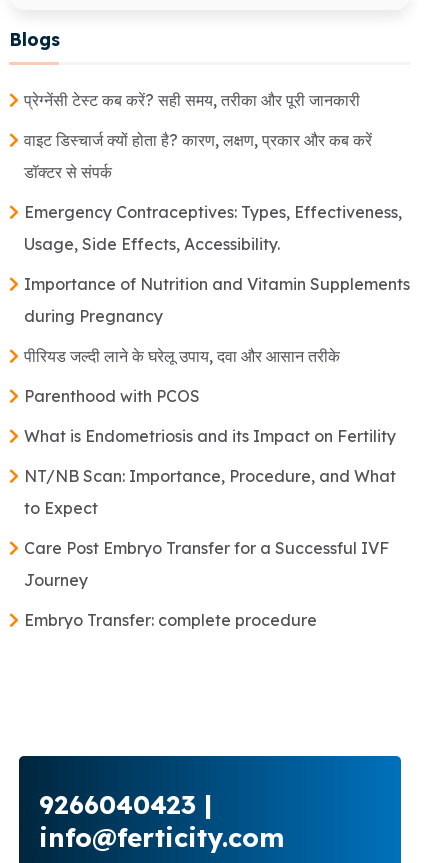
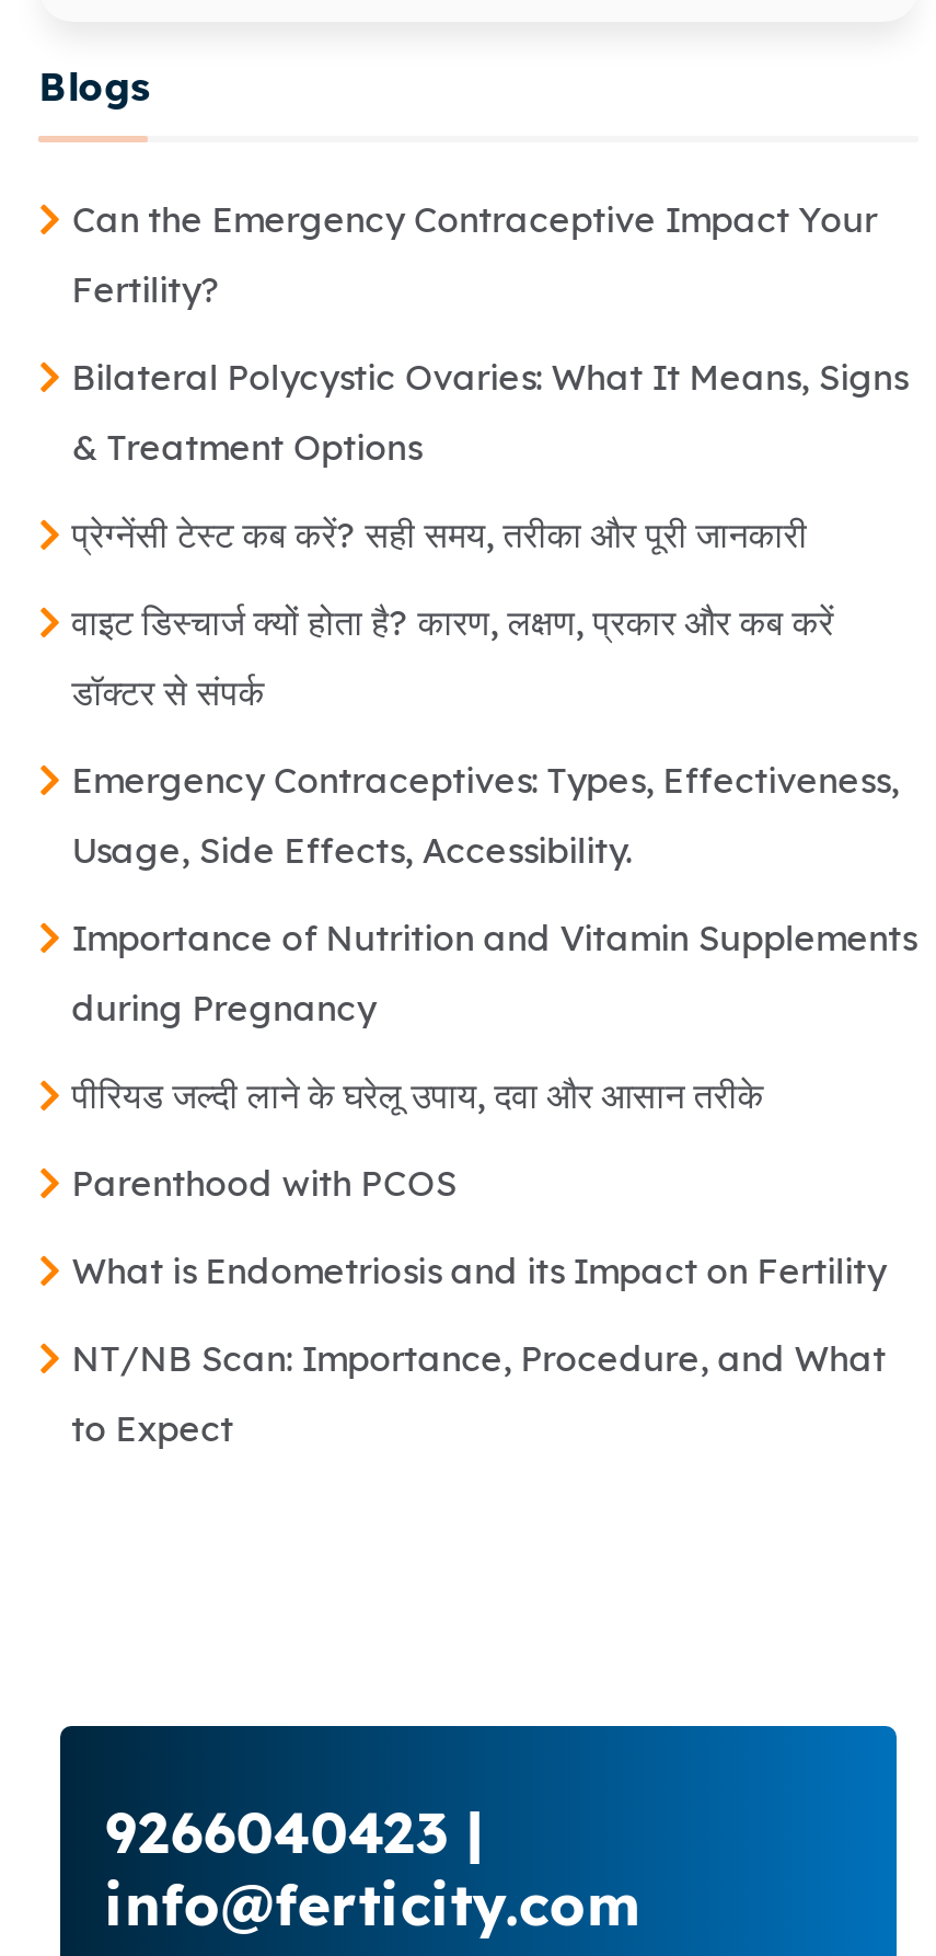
none -> [72,197,908,469] Can the Emergency Contraceptive Impact Your | Fertility? | Bilateral Polycystic Ovaries: What It Means, Signs | & Treatment Options
moved [24,90,410,518] -> [72,513,917,1450]: प्रेग्नेंसी टेस्ट कब करें? सही समय, तरीका और पूरी जानकारी | वाइट डिस्चार्ज क्यों होता है? कारण, लक्षण, प्रकार और कब करें | डॉक्टर से संपर्क | ... | NT/NB Scan: Importance, Procedure, and What | to Expect
[24,538,389,630] Care Post Embryo Transfer for a Successful IVF | Journey | Embryo Transfer: complete procedure -> none

